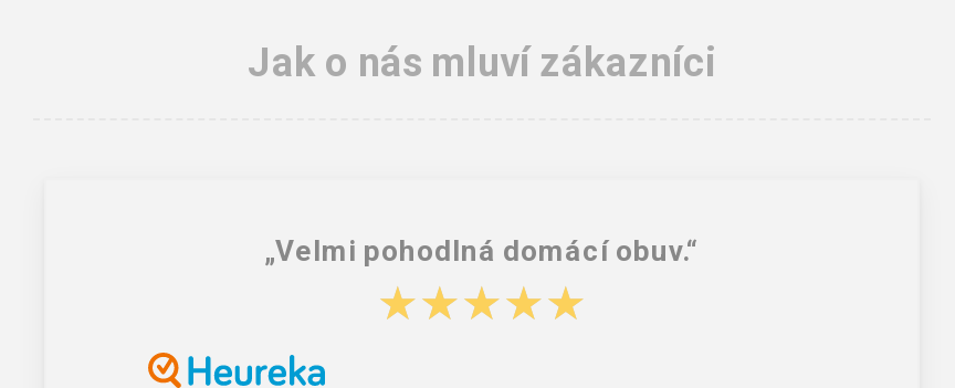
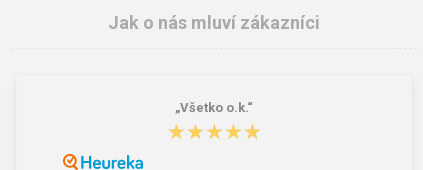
[264,233,700,266] „Velmi pohodlná domácí obuv.“ -> [175,100,253,115] „Všetko o.k.“

